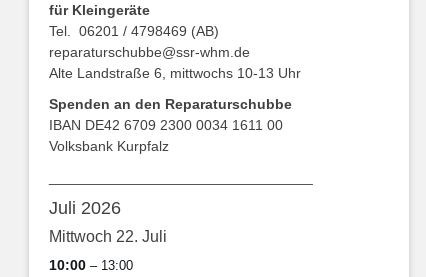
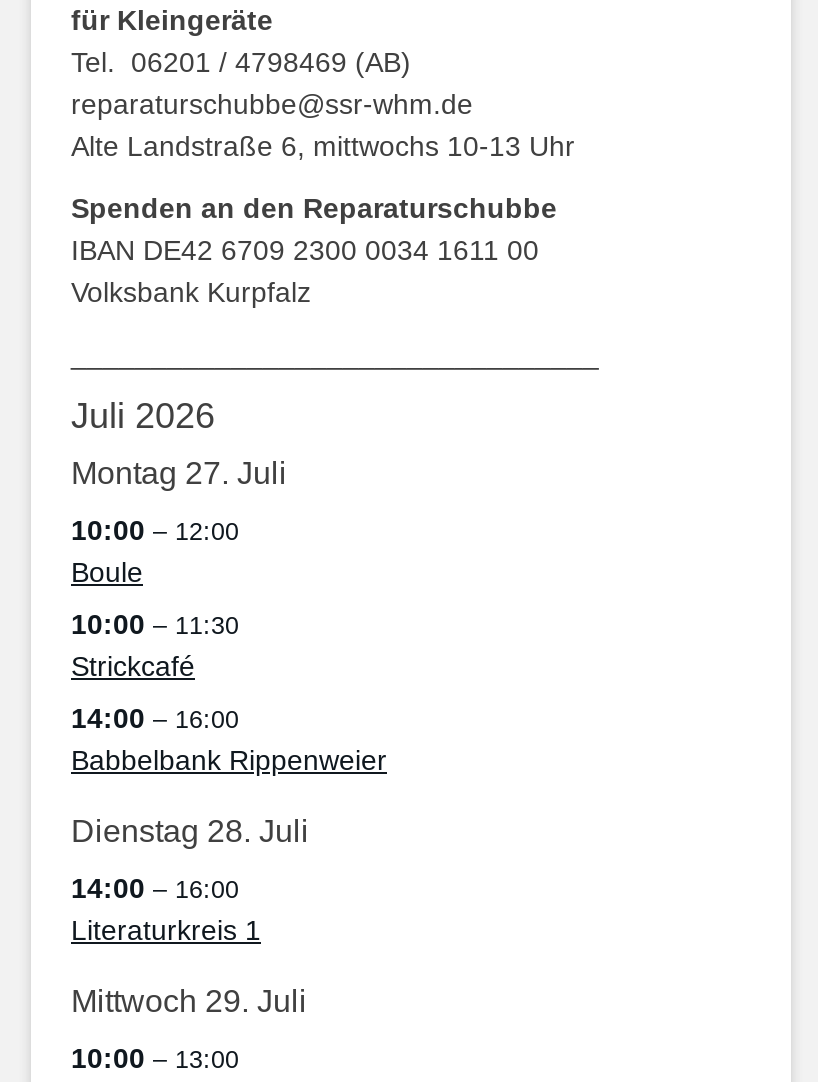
[49,228,167,245] Mittwoch 22. Juli -> [71,456,387,1018] Montag 27. Juli | 10:00 – 12:00 | Boule | 10:00 – 11:30 | Strickcafé | 14:00 – 16:00 | Babbelbank Rippenweier | Dienstag 28. Juli | 14:00 – 16:00 | Literaturkreis 1 | Mittwoch 29. Juli

